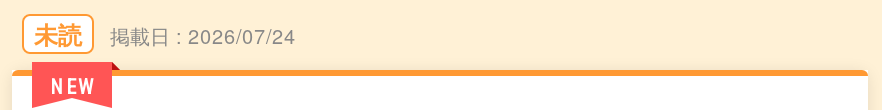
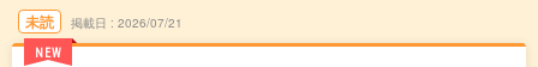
[188,22,296,50] 2026/07/24 -> [118,14,183,31] 2026/07/21

